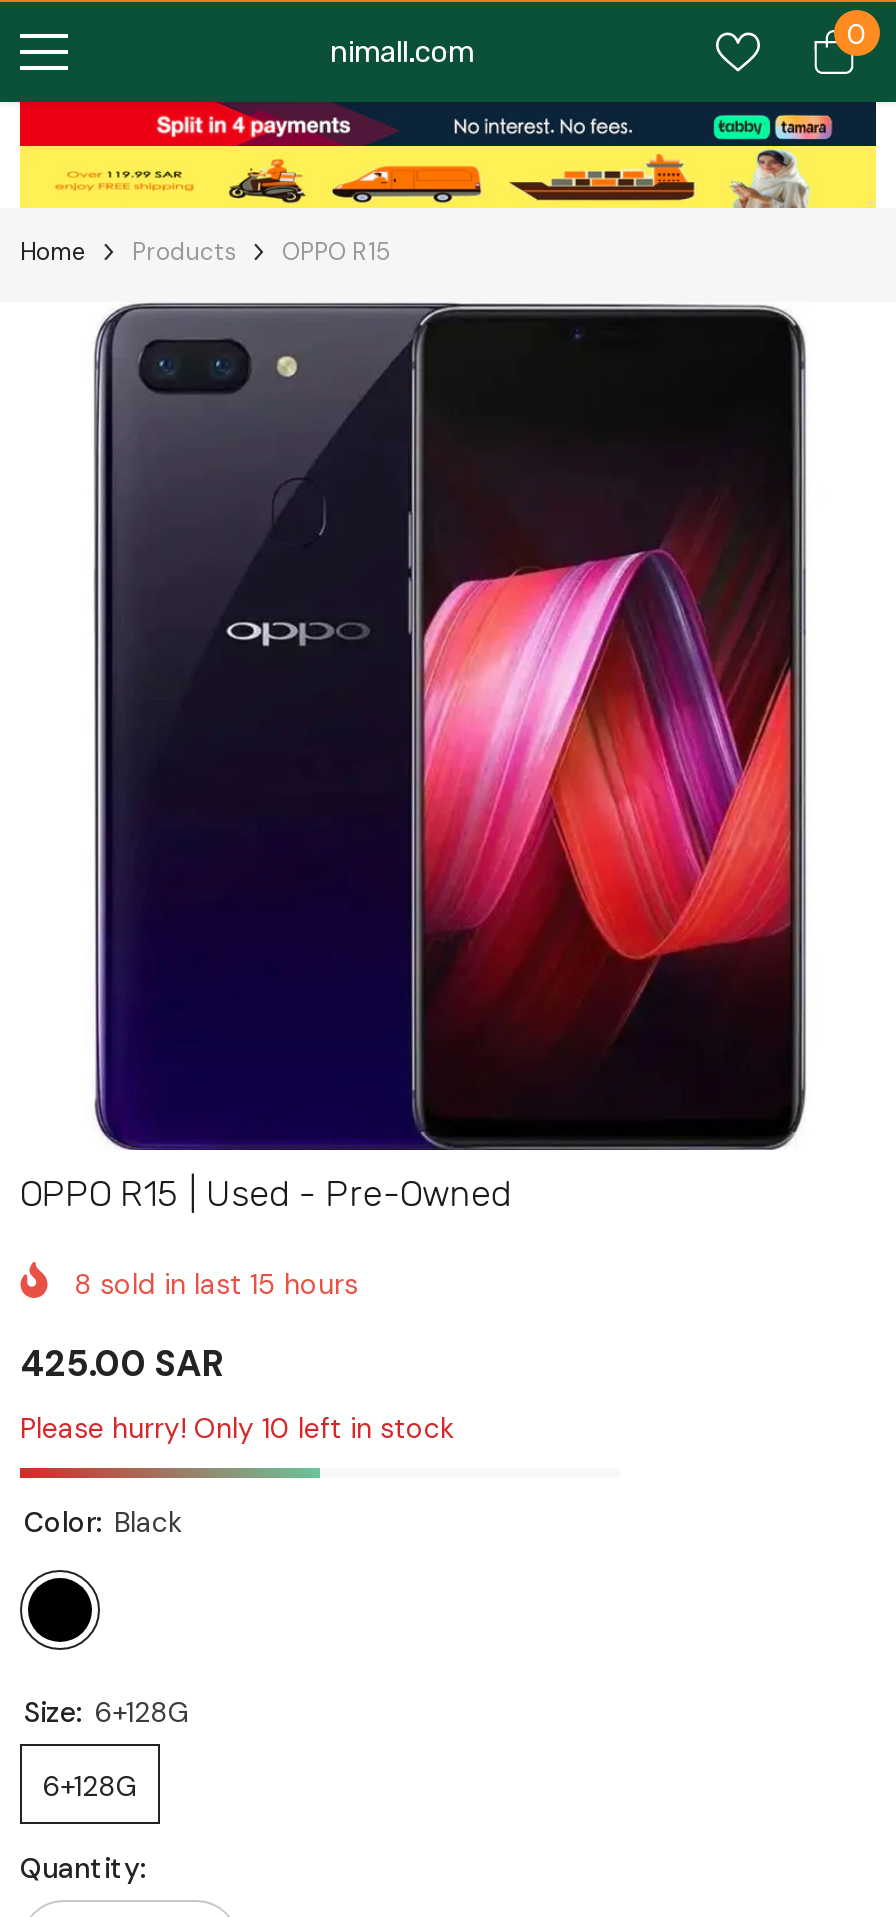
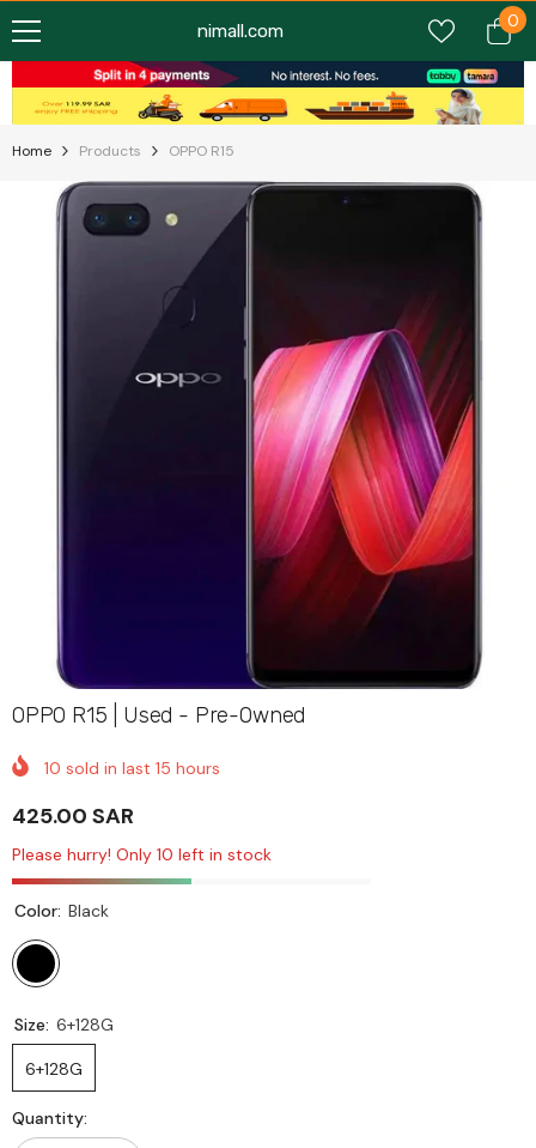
[74,1266,358,1302] 8 sold in last 15 hours -> [44,758,220,779] 10 sold in last 15 hours

